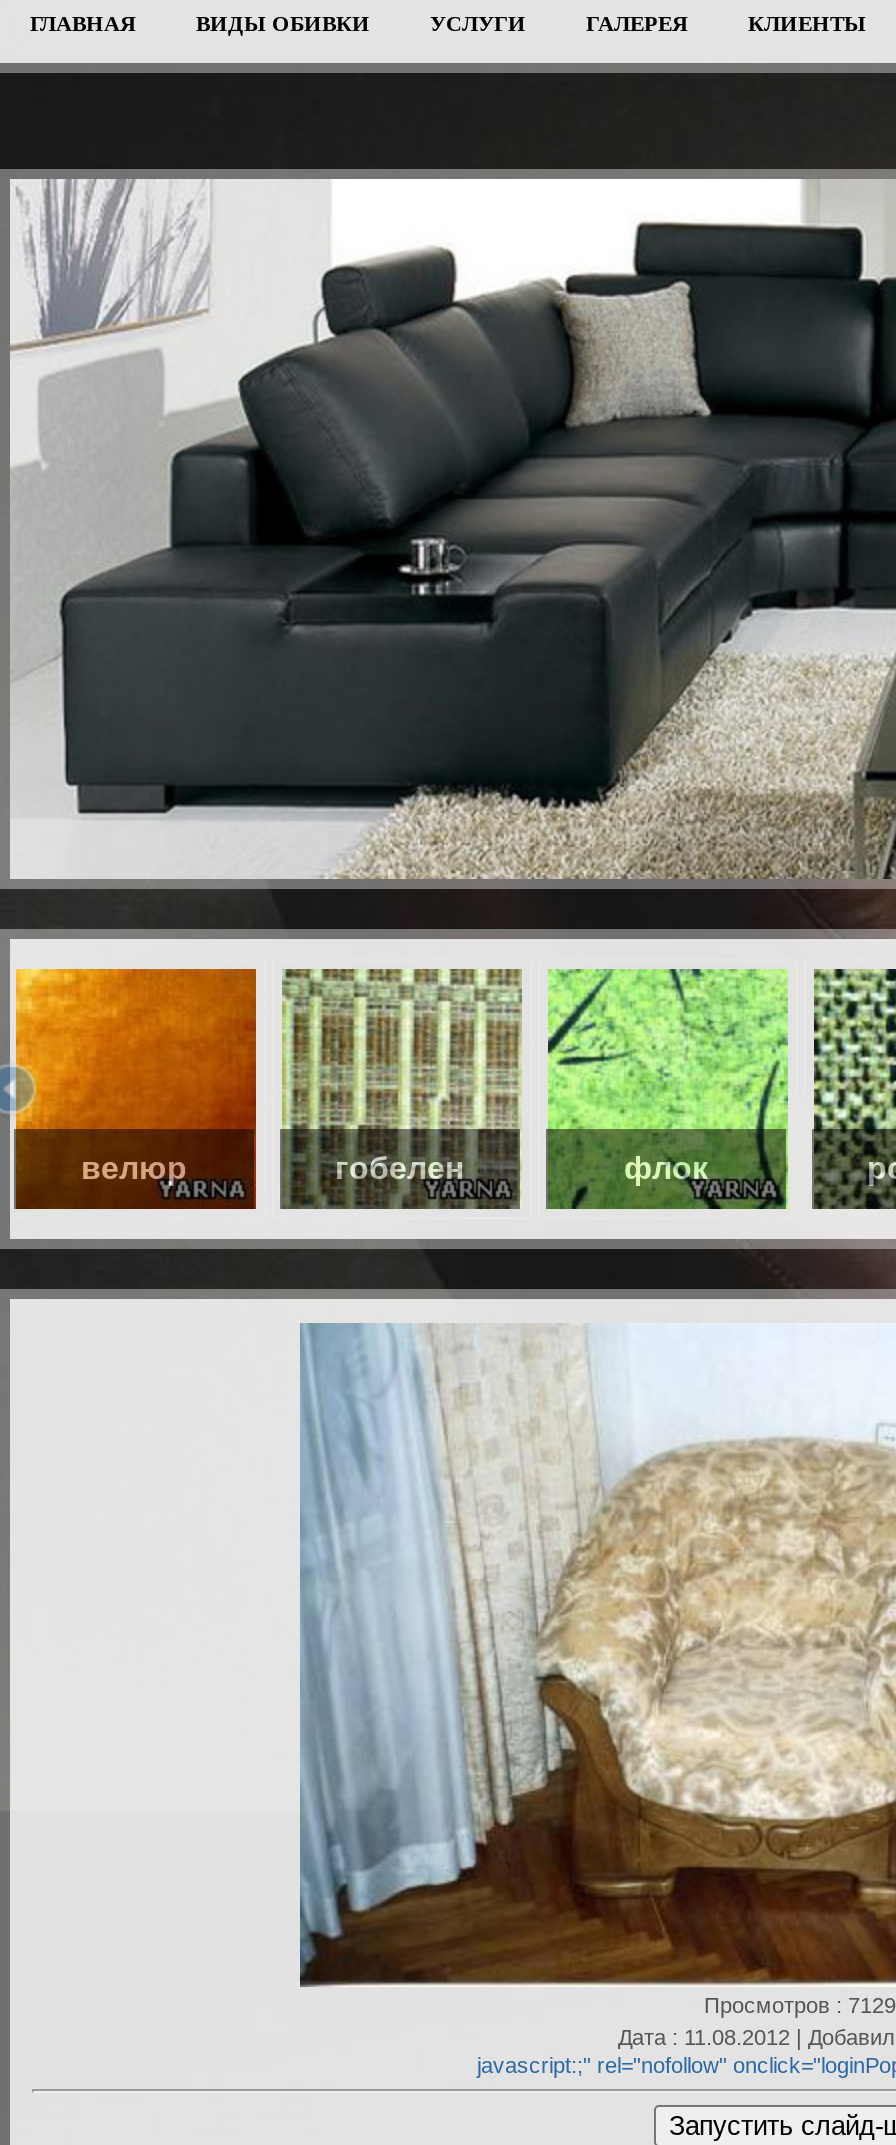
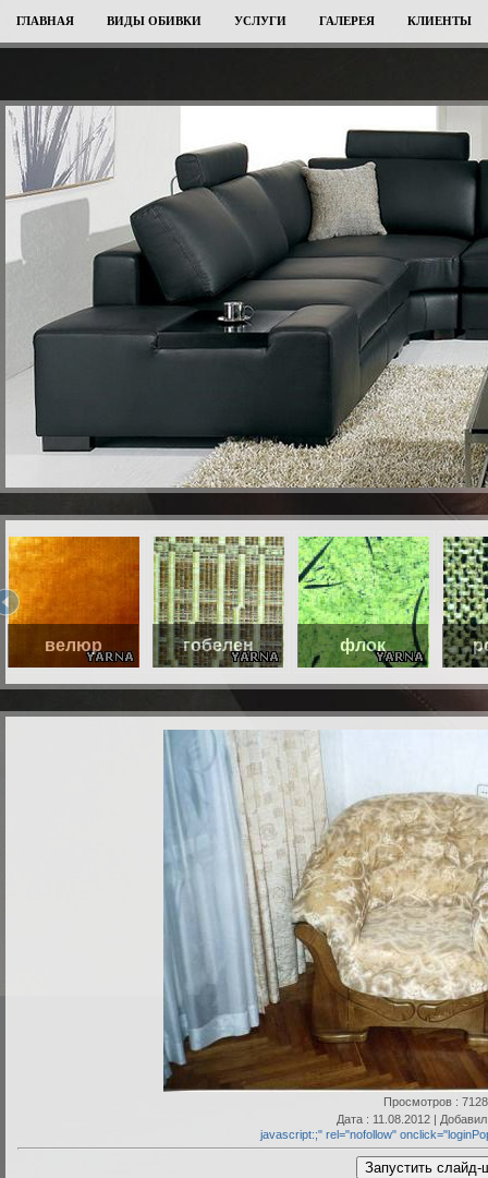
[704,1993,896,2017] Просмотров: 7129 -> [383,1095,488,1108] Просмотров: 7128

